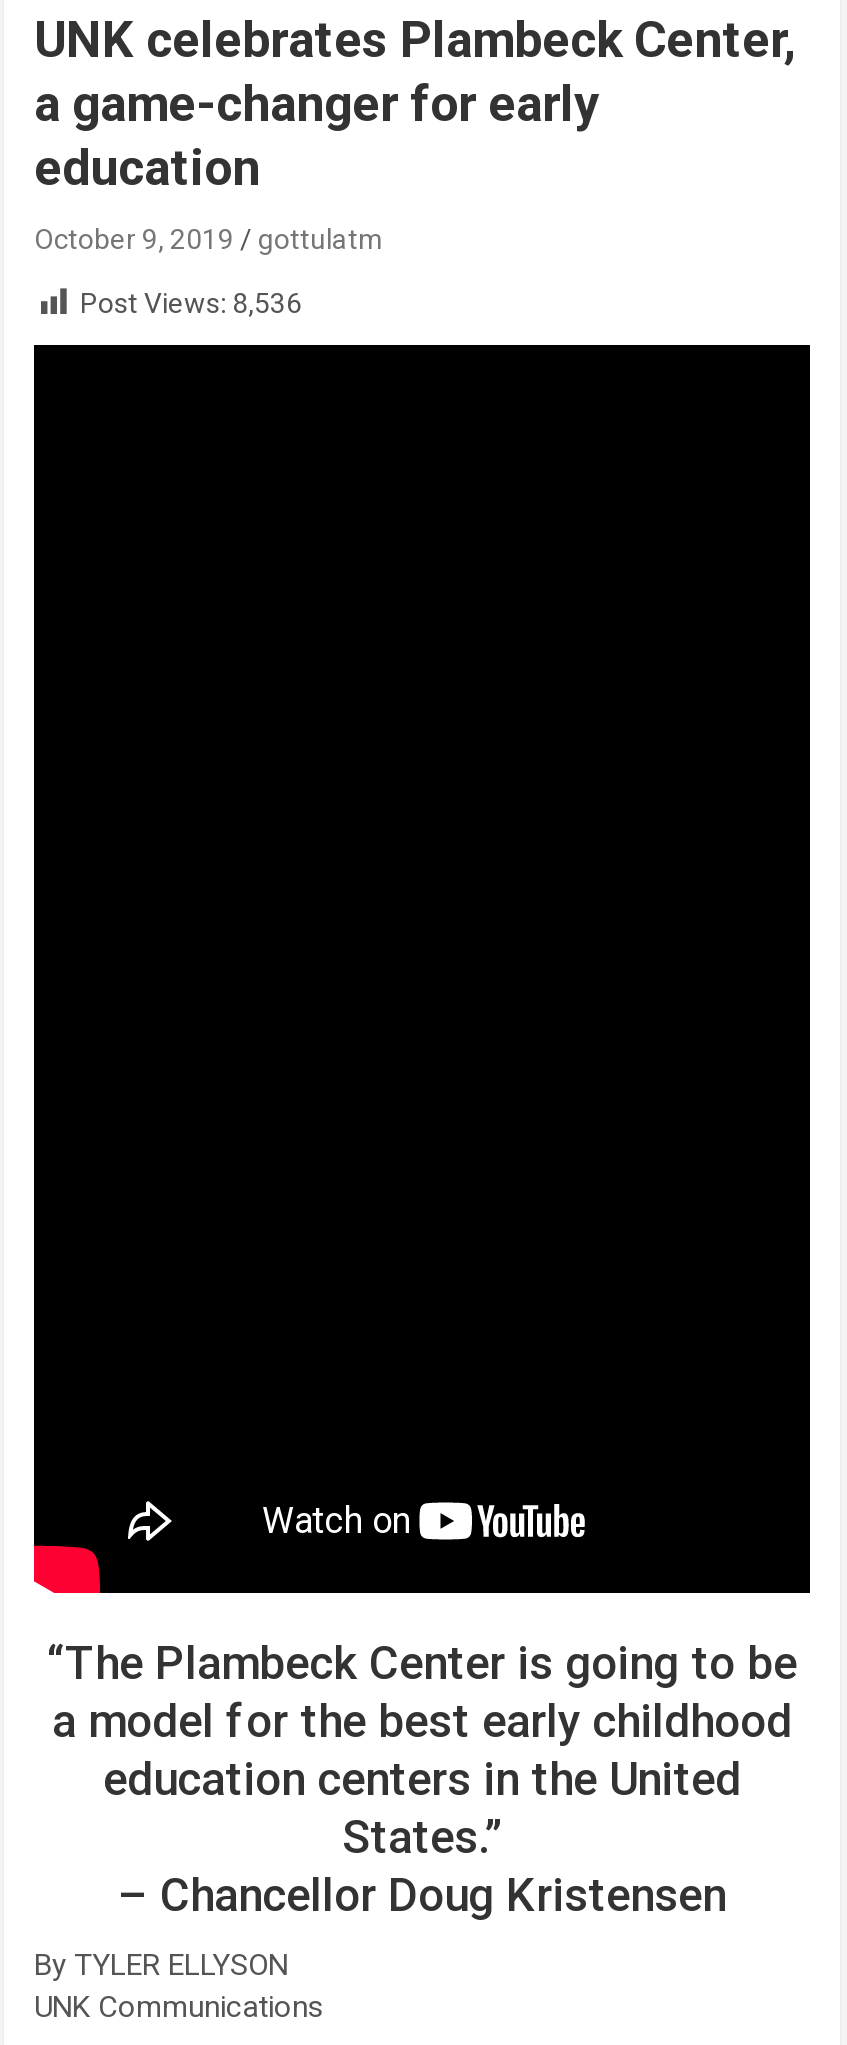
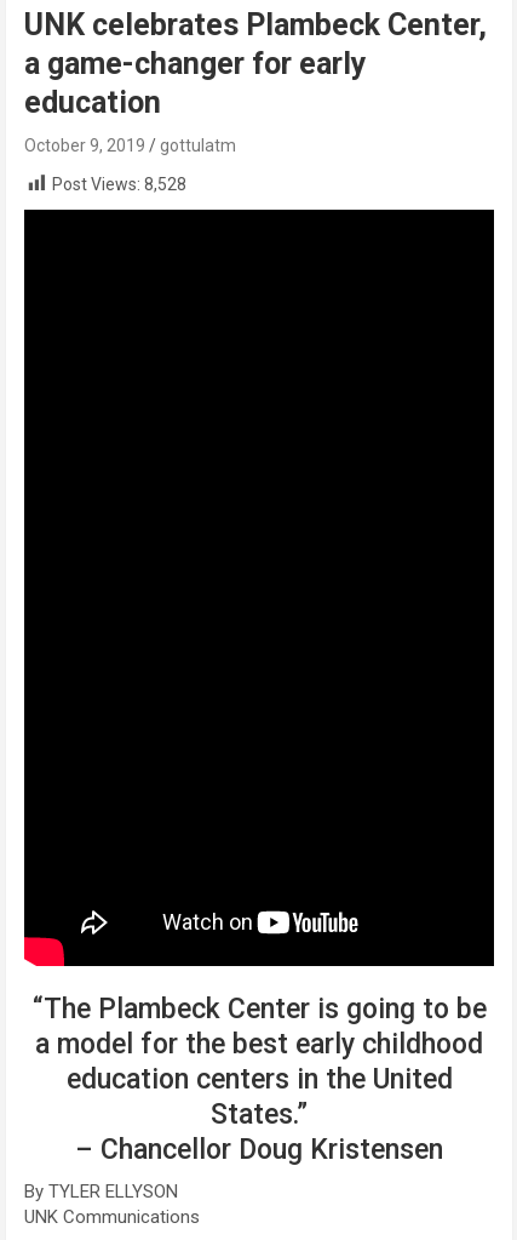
[80,287,302,319] Post Views: 8,536 -> [52,175,186,194] Post Views: 8,528

